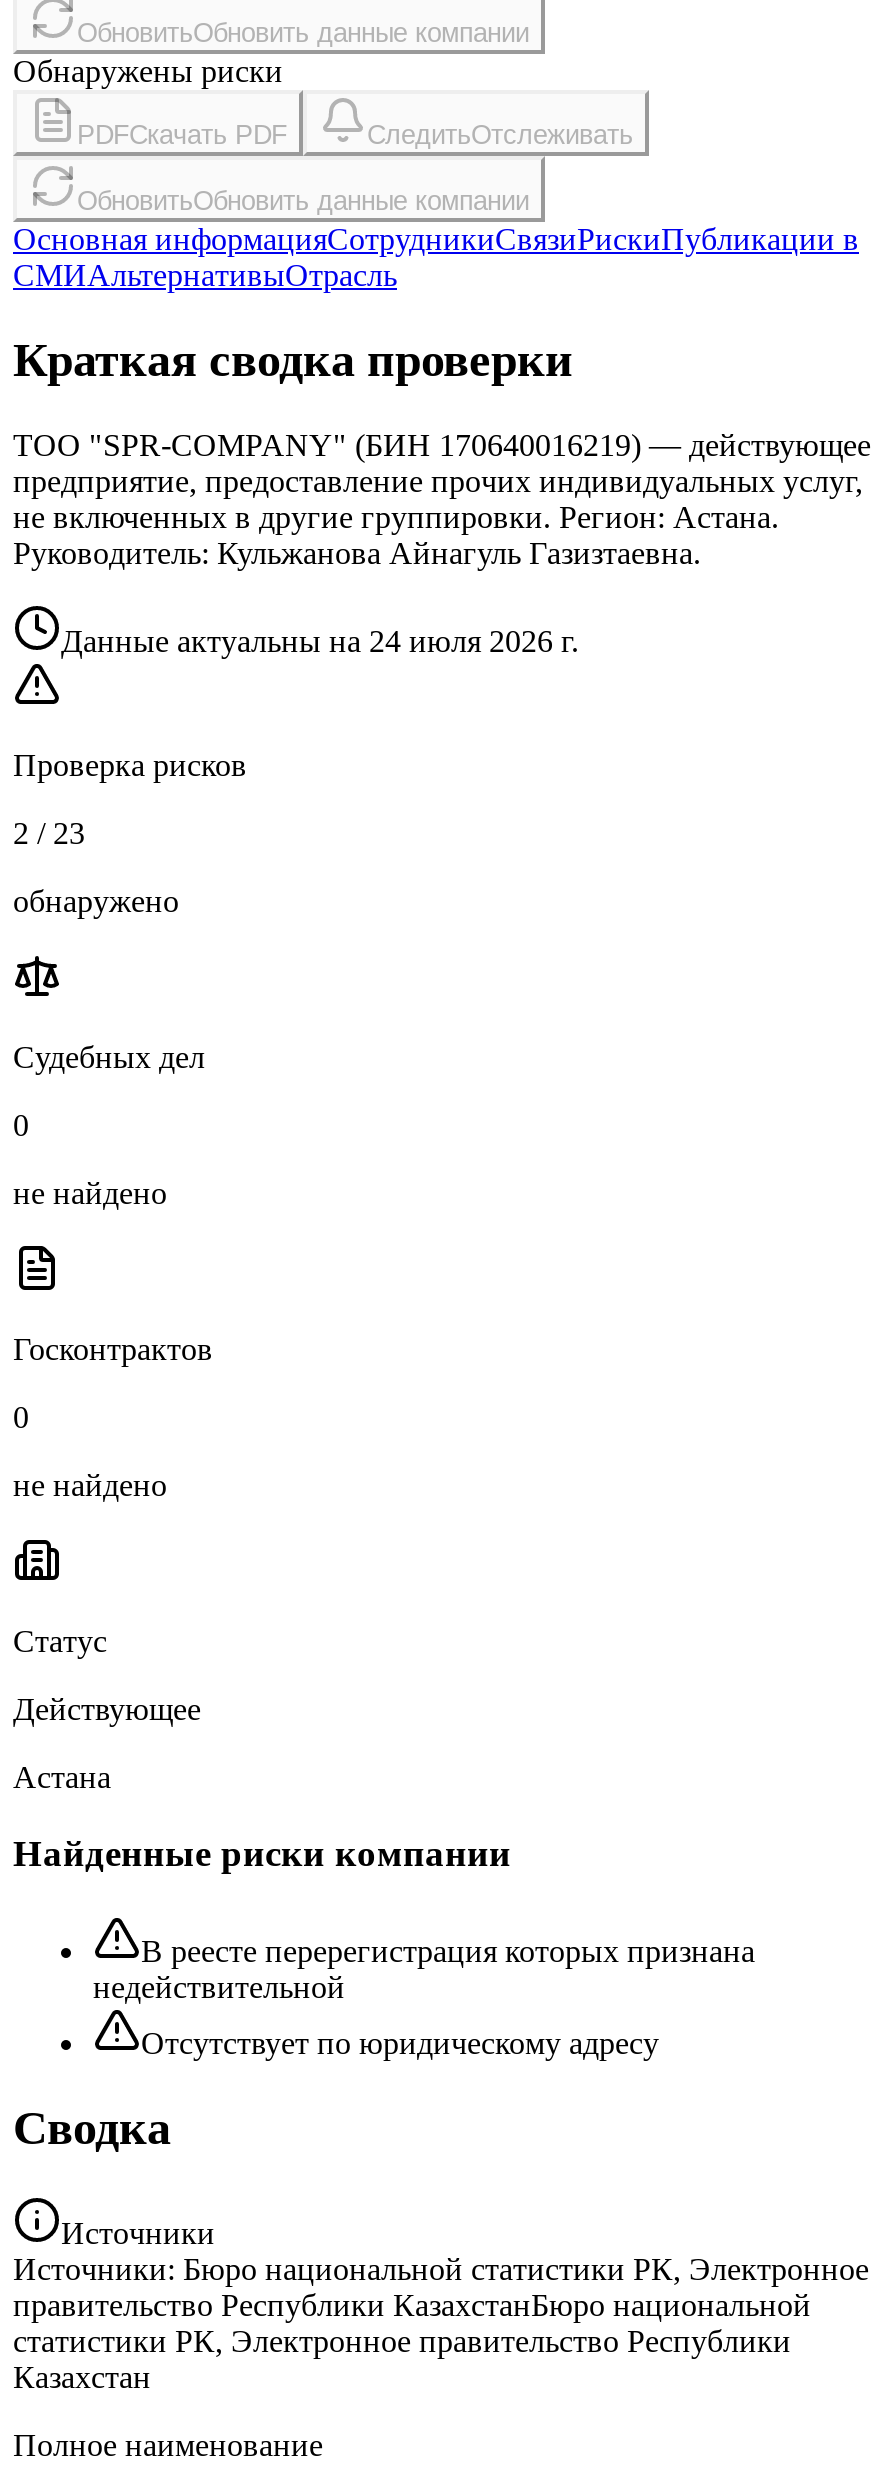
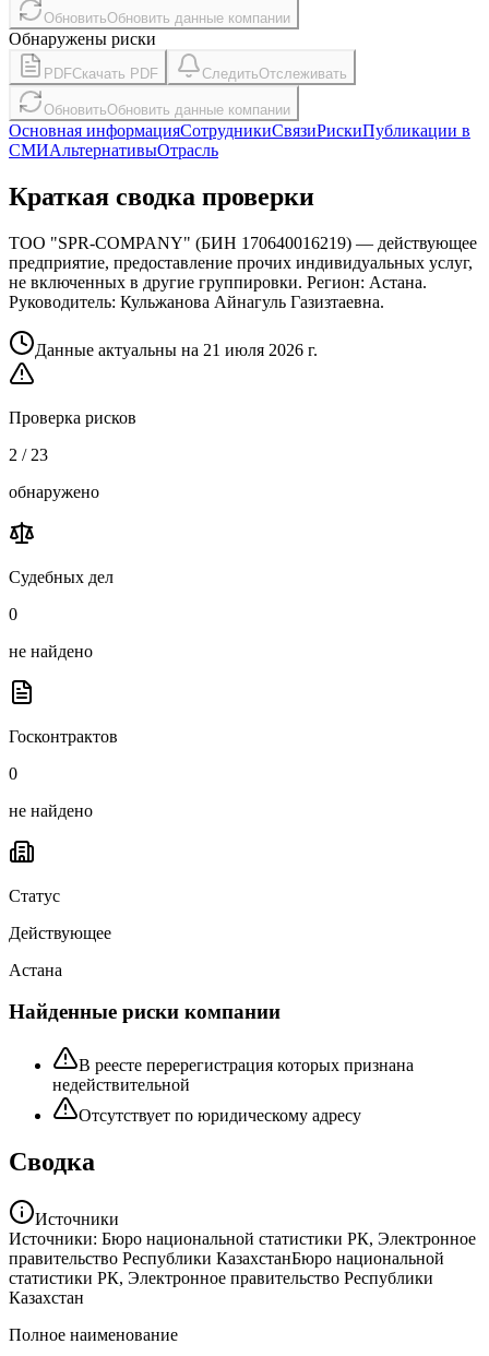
[61,623,579,657] Данные актуальны на 24 июля 2026 г. -> [35,340,318,359] Данные актуальны на 21 июля 2026 г.

